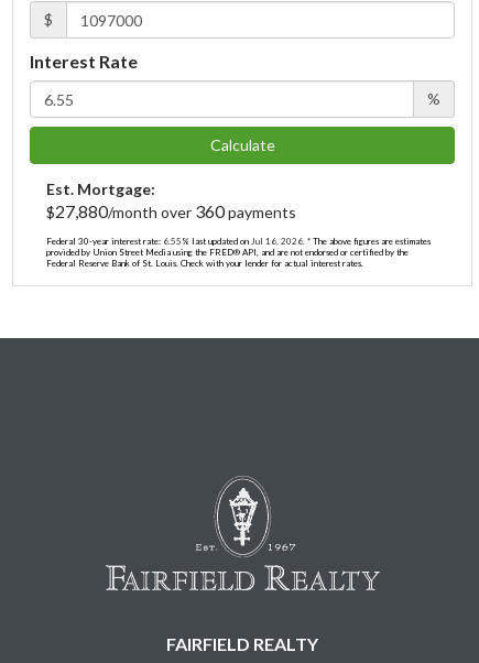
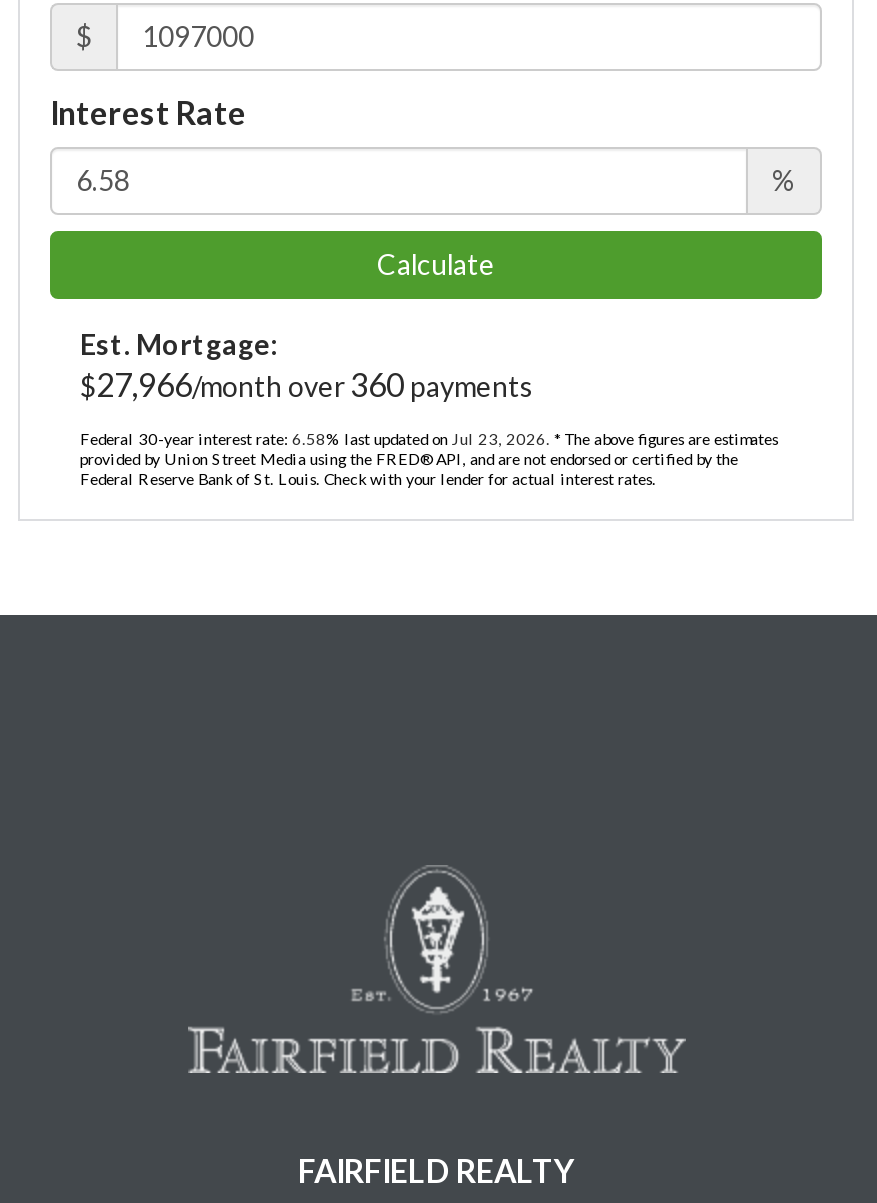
[46,201,296,222] $27,880/month over 360 payments -> [80,365,534,403] $27,966/month over 360 payments
[46,236,431,247] Federal 30-year interest rate: 6.55% last updated on Jul 16, 2026. * The above figures are estimates -> [80,429,778,449] Federal 30-year interest rate: 6.58% last updated on Jul 23, 2026. * The above figures are estimates

